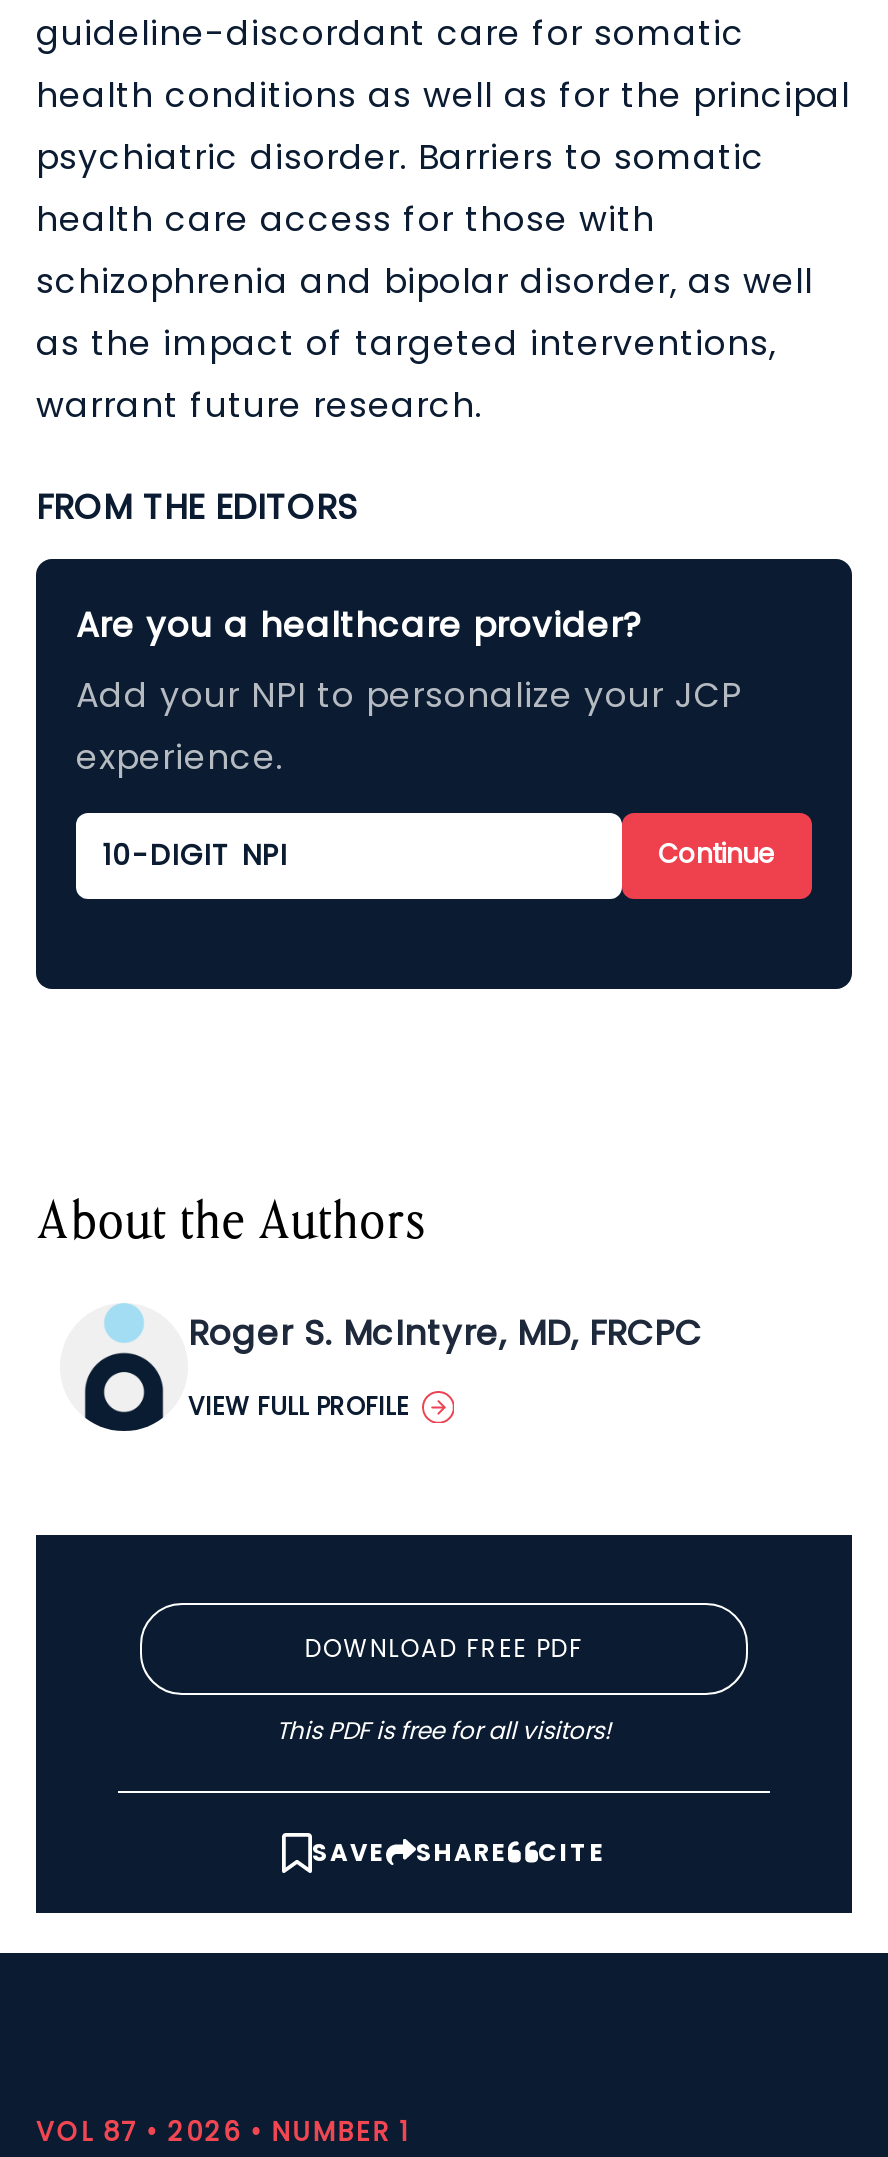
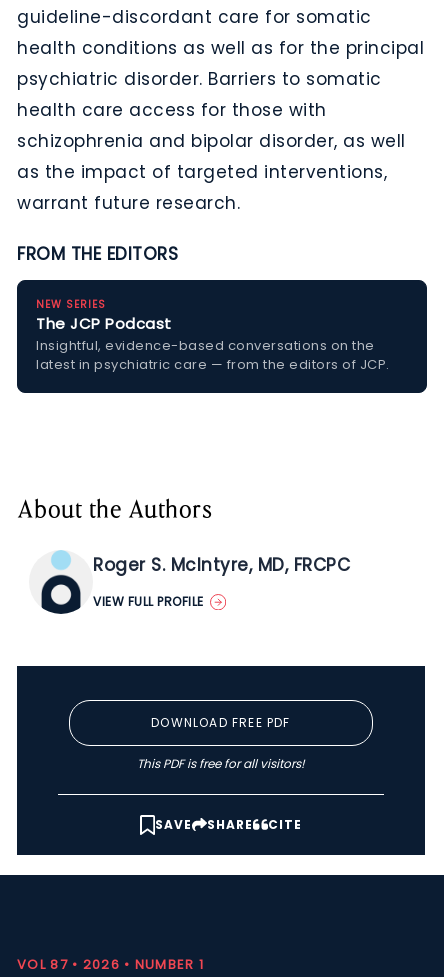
[76,601,776,874] Are you a healthcare provider? | Add your NPI to personalize your JCP | experience. | Continue -> [36,297,389,374] NEW SERIES | The JCP Podcast | Insightful, evidence-based conversations on the | latest in psychiatric care — from the editors of JCP.

